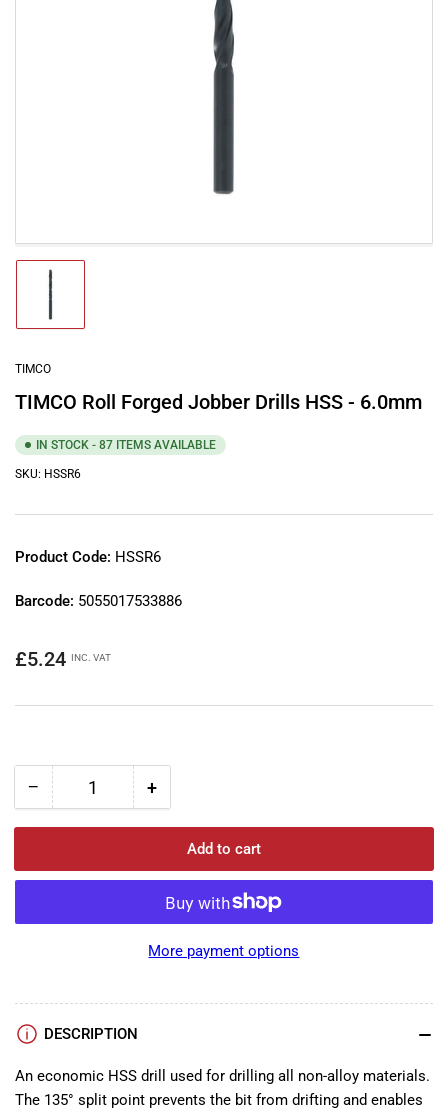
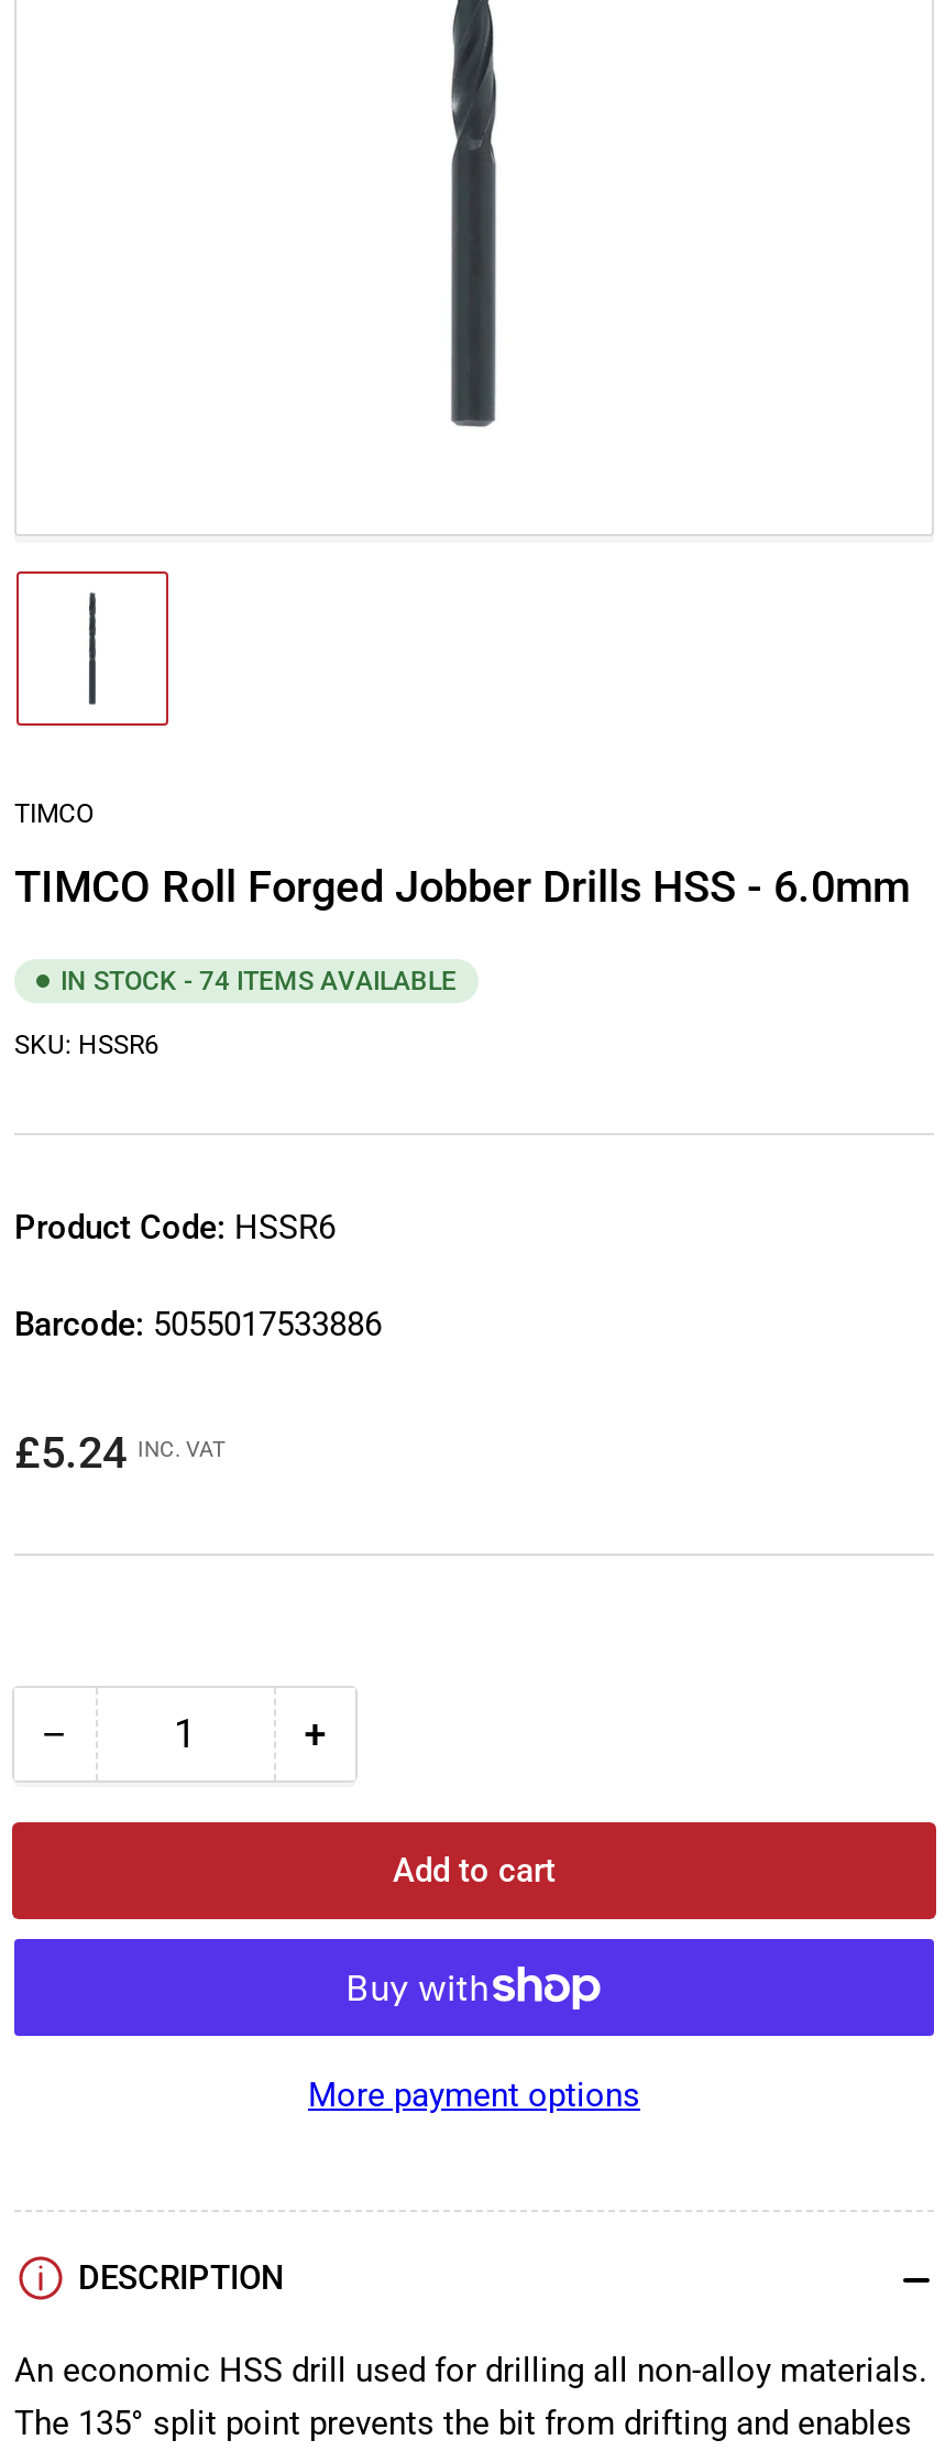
[36,438,216,452] IN STOCK - 87 ITEMS AVAILABLE -> [61,965,457,996] IN STOCK - 74 ITEMS AVAILABLE

